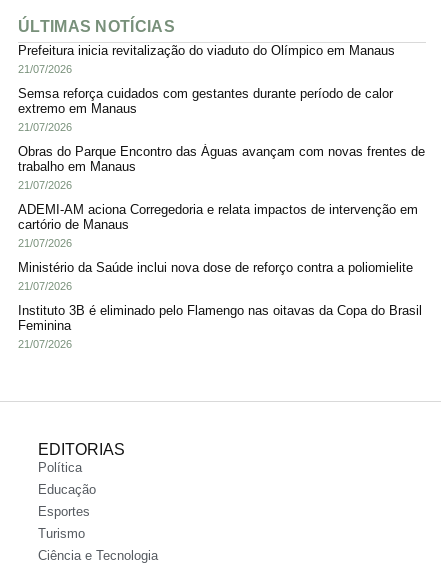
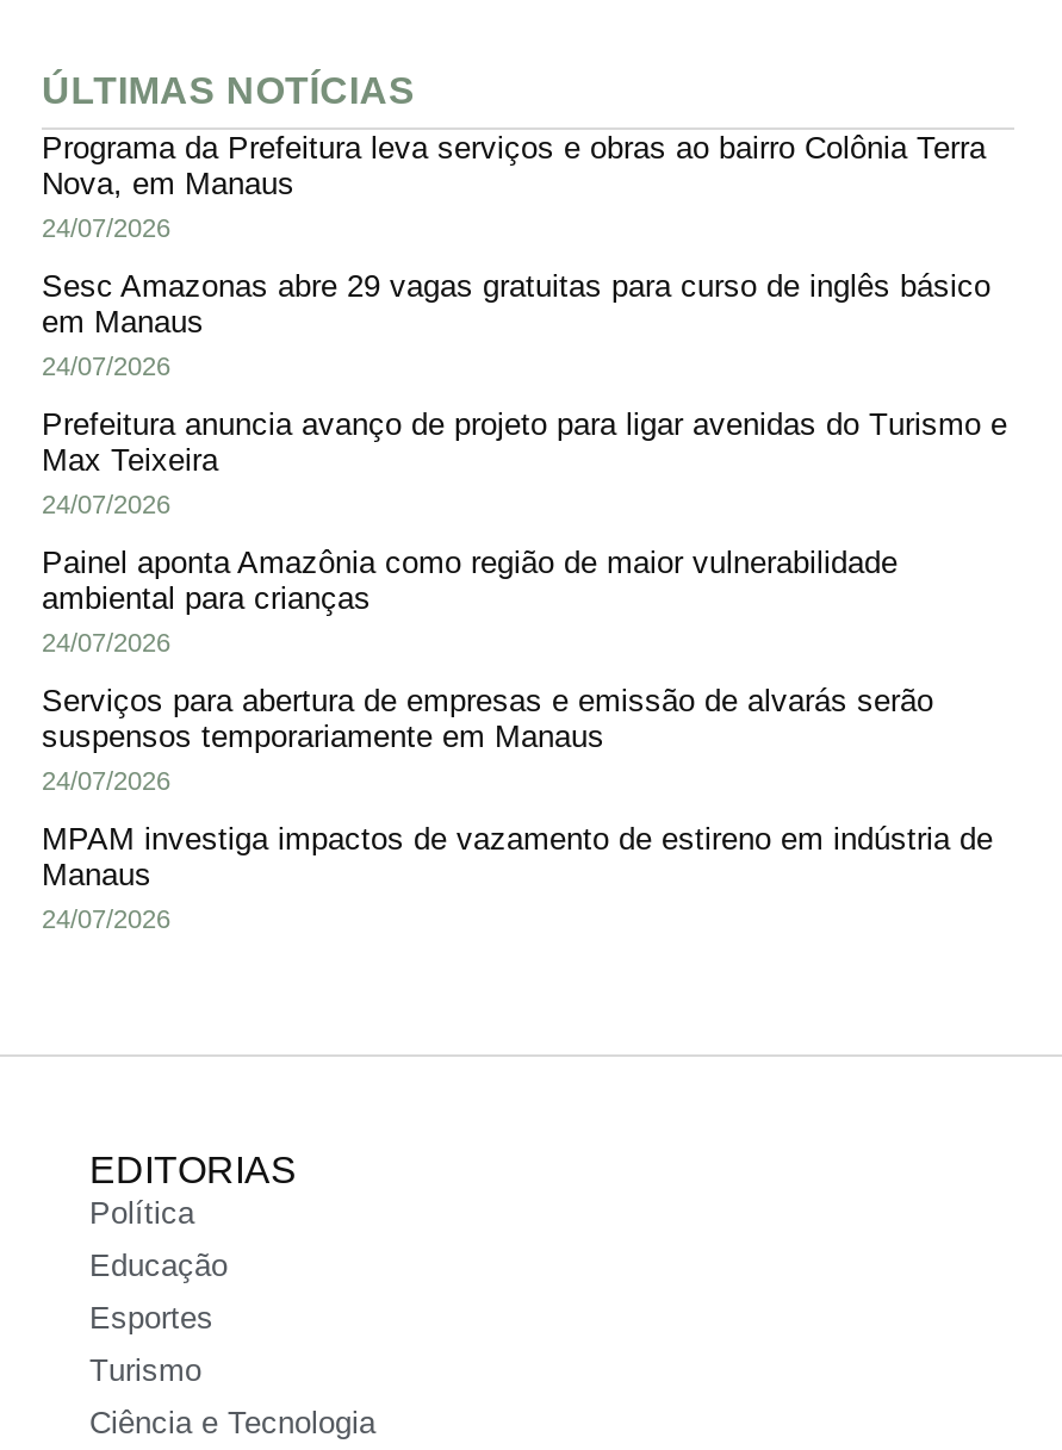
[18,43,395,75] Prefeitura inicia revitalização do viaduto do Olímpico em Manaus | 21/07/2026 -> [42,129,986,241] Programa da Prefeitura leva serviços e obras ao bairro Colônia Terra | Nova, em Manaus | 24/07/2026
[18,86,393,133] Semsa reforça cuidados com gestantes durante período de calor | extremo em Manaus | 21/07/2026 -> [42,267,990,379] Sesc Amazonas abre 29 vagas gratuitas para curso de inglês básico | em Manaus | 24/07/2026
[18,144,425,191] Obras do Parque Encontro das Águas avançam com novas frentes de | trabalho em Manaus | 21/07/2026 -> [42,405,1007,517] Prefeitura anuncia avanço de projeto para ligar avenidas do Turismo e | Max Teixeira | 24/07/2026
[18,202,418,249] ADEMI-AM aciona Corregedoria e relata impactos de intervenção em | cartório de Manaus | 21/07/2026 -> [42,544,898,656] Painel aponta Amazônia como região de maior vulnerabilidade | ambiental para crianças | 24/07/2026
[18,260,413,292] Ministério da Saúde inclui nova dose de reforço contra a poliomielite | 21/07/2026 -> [42,682,933,794] Serviços para abertura de empresas e emissão de alvarás serão | suspensos temporariamente em Manaus | 24/07/2026
[18,303,422,350] Instituto 3B é eliminado pelo Flamengo nas oitavas da Copa do Brasil | Feminina | 21/07/2026 -> [42,820,993,932] MPAM investiga impactos de vazamento de estireno em indústria de | Manaus | 24/07/2026

